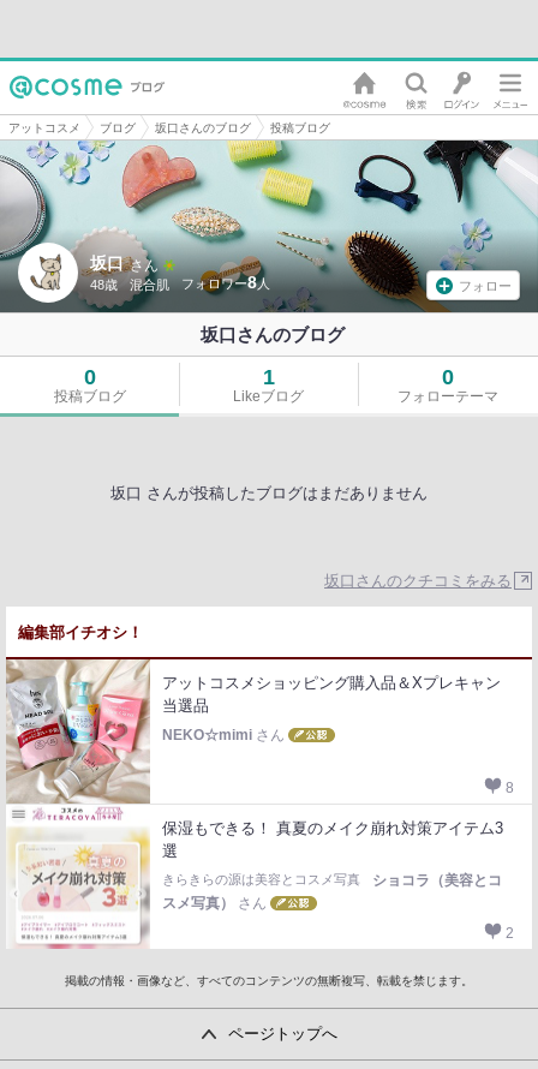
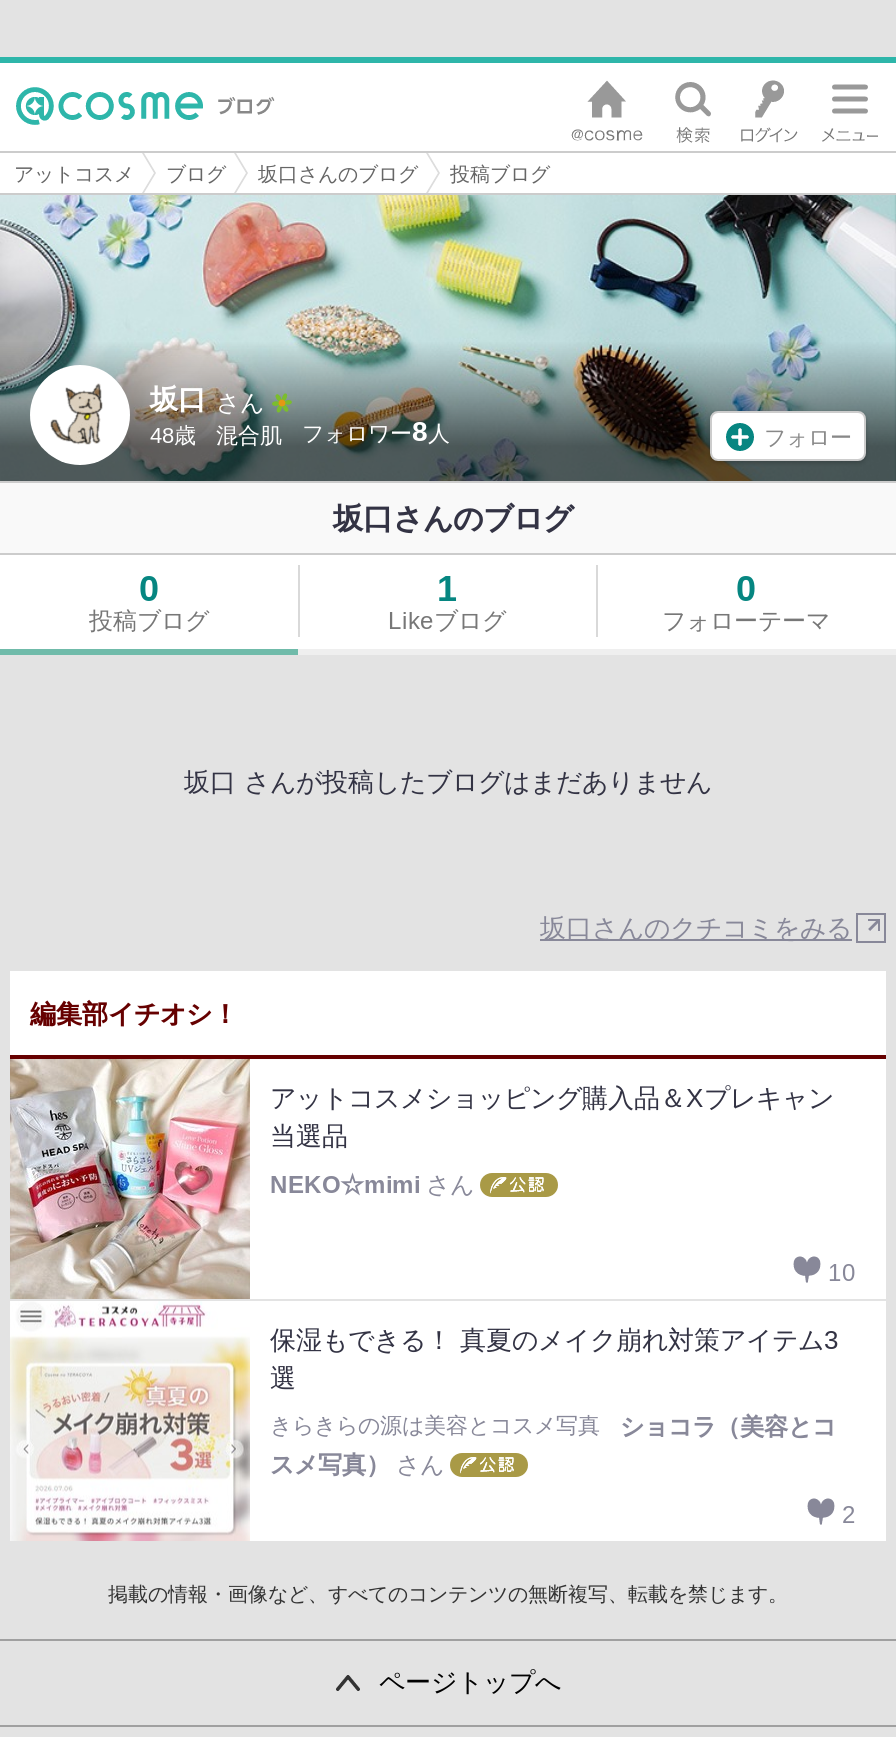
[506,780,514,797] 8 -> [828,1260,856,1288] 10

